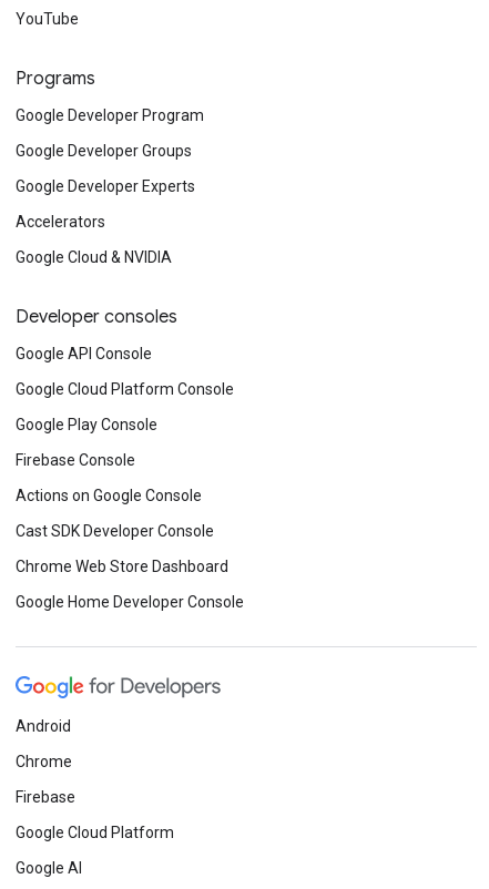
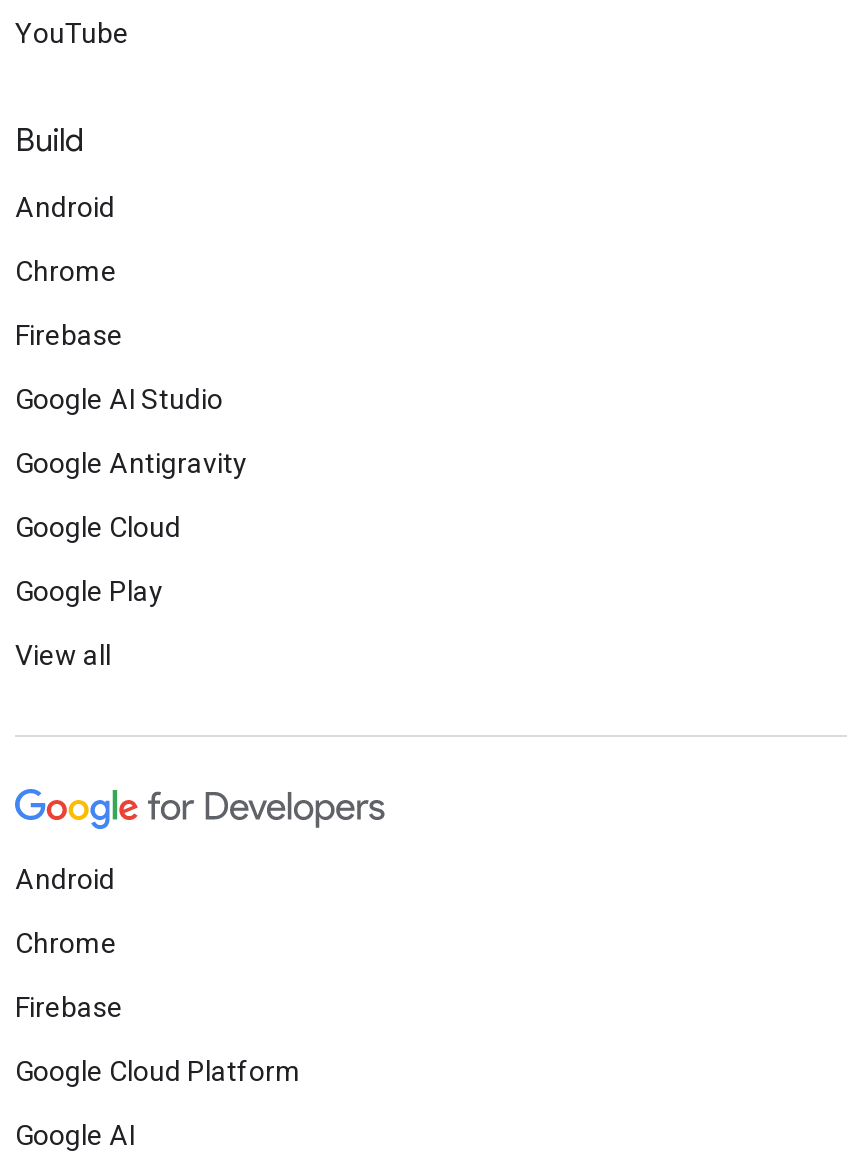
[16,68,244,611] Programs | Google Developer Program | Google Developer Groups | Google Developer Experts | Accelerators | Google Cloud & NVIDIA | Developer consoles | Google API Console | Google Cloud Platform Console | Google Play Console | Firebase Console | Actions on Google Console | Cast SDK Developer Console | Chrome Web Store Dashboard | Google Home Developer Console -> [15,121,247,671] Build | Android | Chrome | Firebase | Google AI Studio | Google Antigravity | Google Cloud | Google Play | View all

